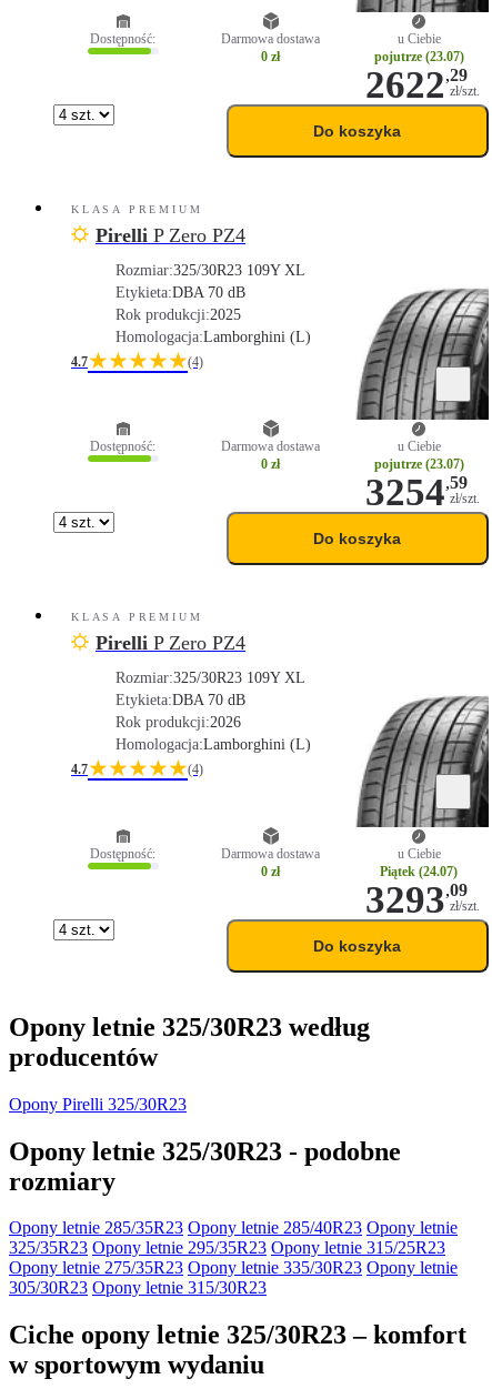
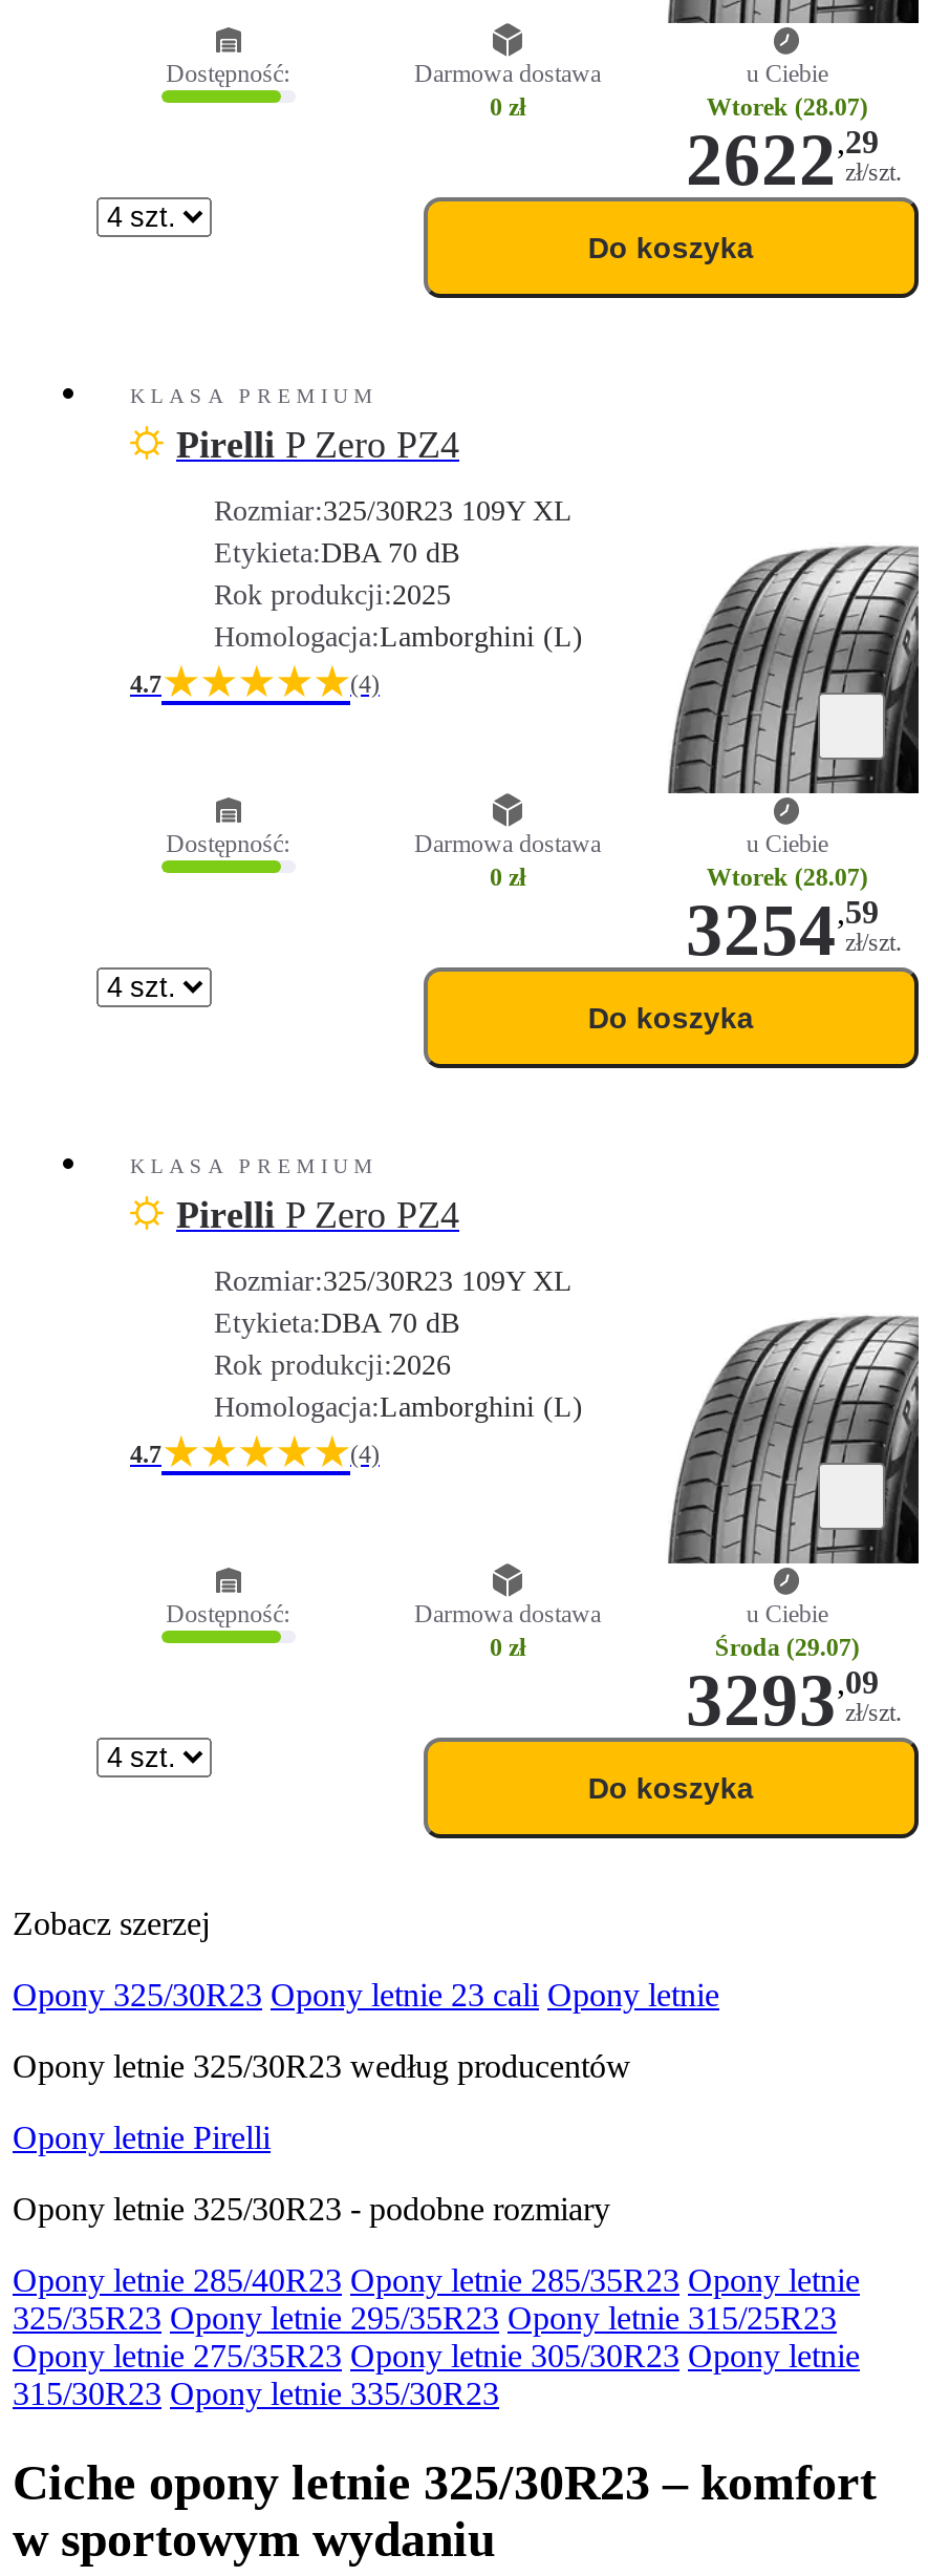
[374,49,464,64] pojutrze (23.07) -> [706,92,868,121] Wtorek (28.07)
[374,456,464,472] pojutrze (23.07) -> [706,862,868,891] Wtorek (28.07)
[380,864,458,879] Piątek (24.07) -> [715,1632,859,1662] Środa (29.07)
[9,1012,458,1237] Opony letnie 325/30R23 według | producentów | Opony Pirelli 325/30R23 | Opony letnie 325/30R23 - podobne | rozmiary | Opony letnie 285/35R23 Opony letnie 285/40R23 Opony letnie -> [13,1905,860,2298] Zobacz szerzej | Opony 325/30R23 Opony letnie 23 cali Opony letnie | Opony letnie 325/30R23 według producentów | Opony letnie Pirelli | Opony letnie 325/30R23 - podobne rozmiary | Opony letnie 285/40R23 Opony letnie 285/35R23 Opony letnie
[9,1258,458,1277] Opony letnie 275/35R23 Opony letnie 335/30R23 Opony letnie -> [13,2337,860,2373] Opony letnie 275/35R23 Opony letnie 305/30R23 Opony letnie
[9,1278,267,1297] 305/30R23 Opony letnie 315/30R23 -> [13,2375,499,2411] 315/30R23 Opony letnie 335/30R23

